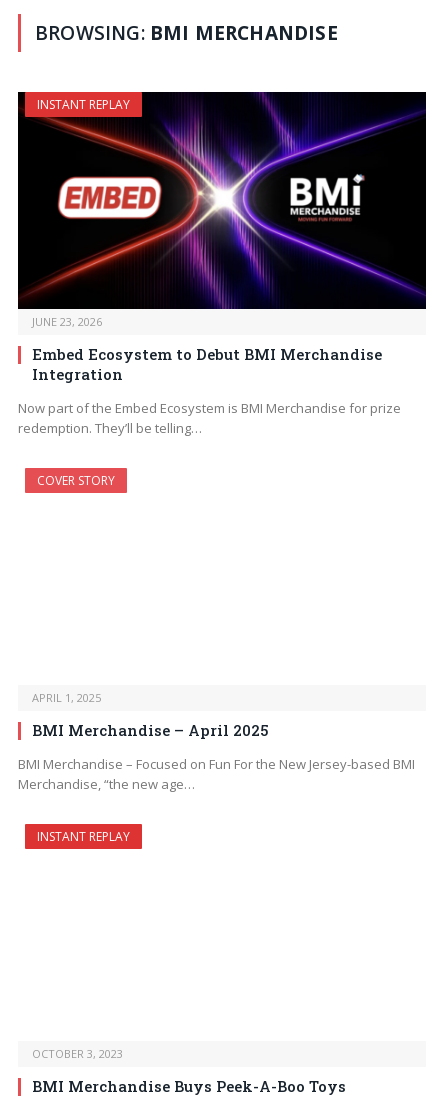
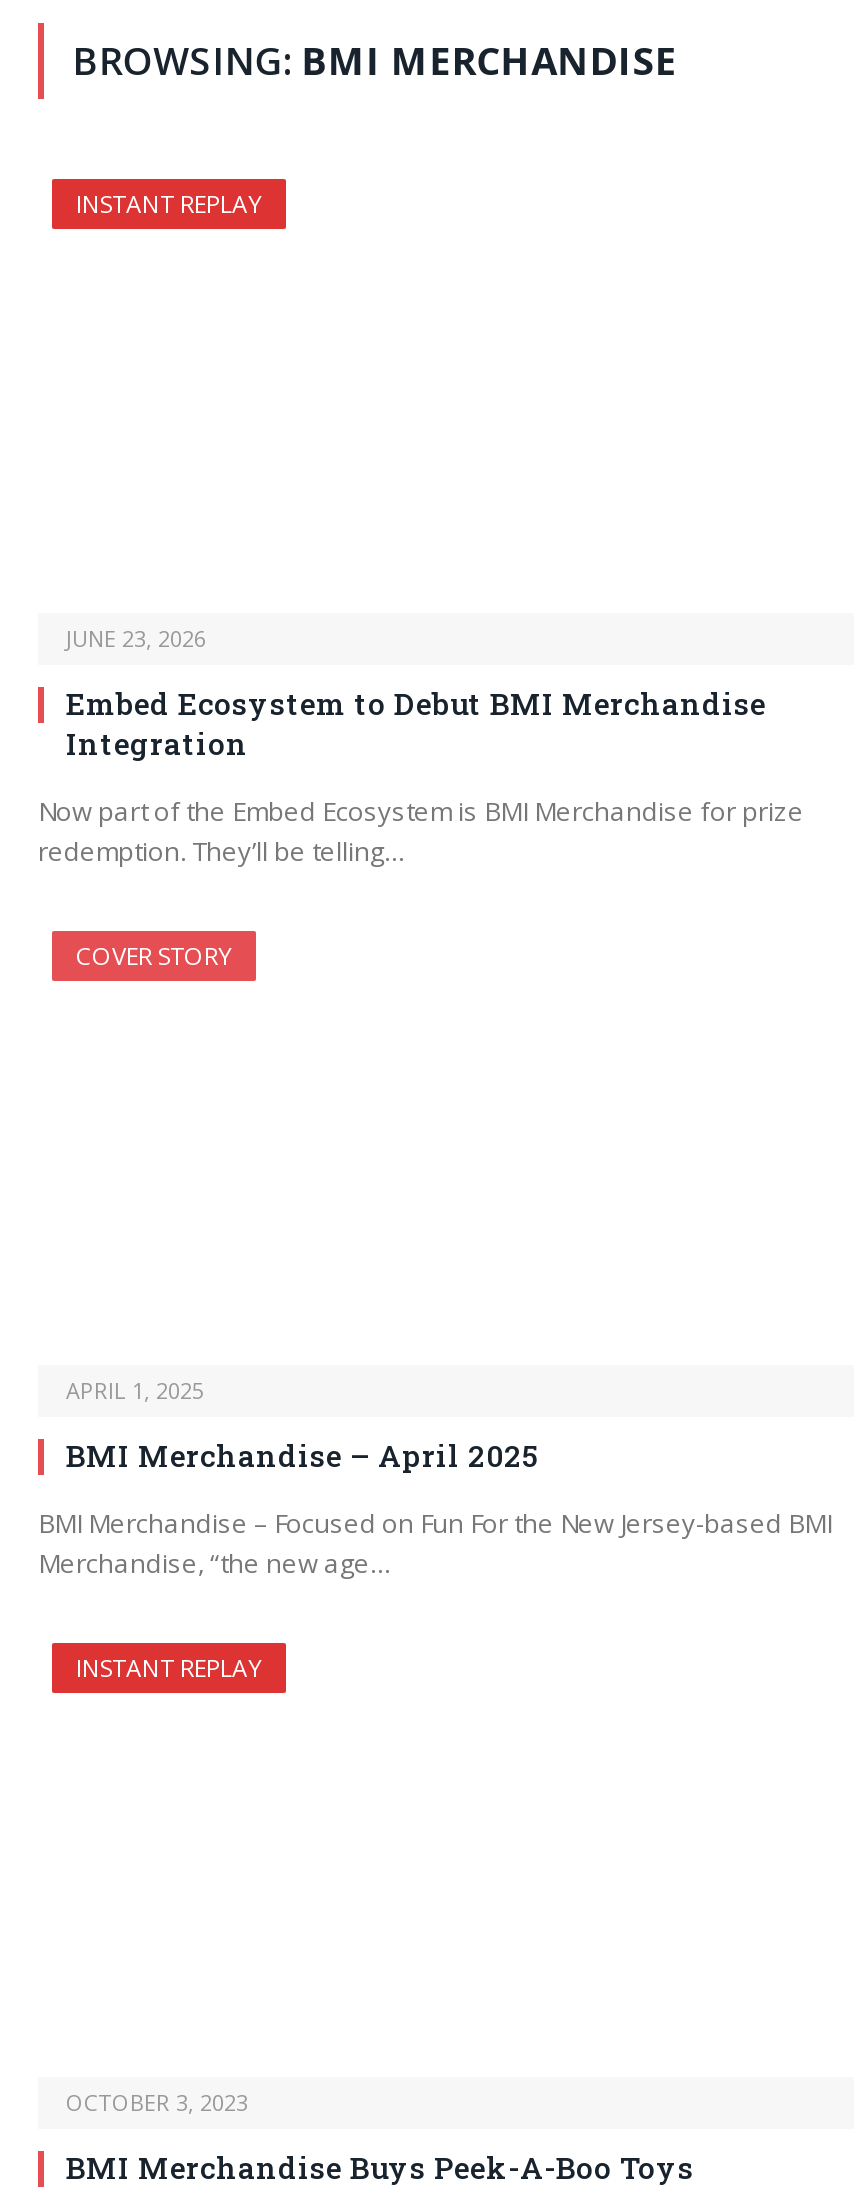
[17,91,427,310] [image] -> none

